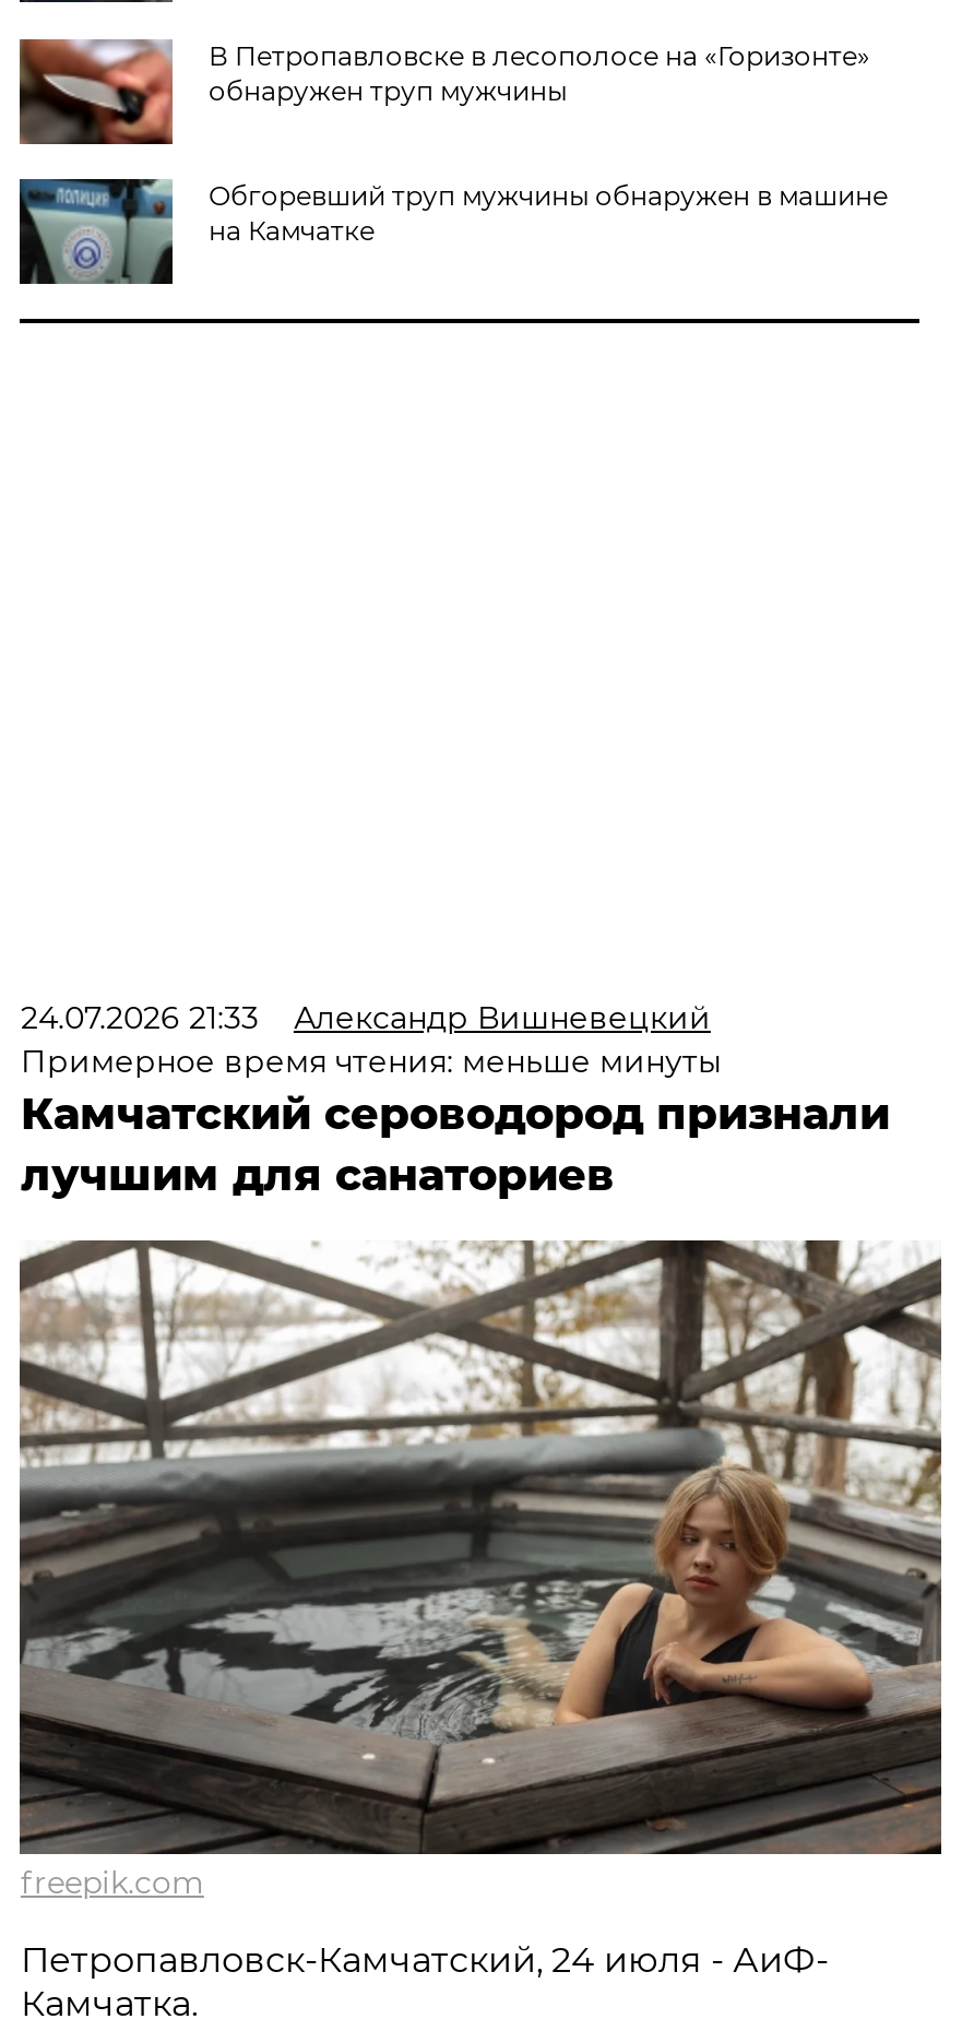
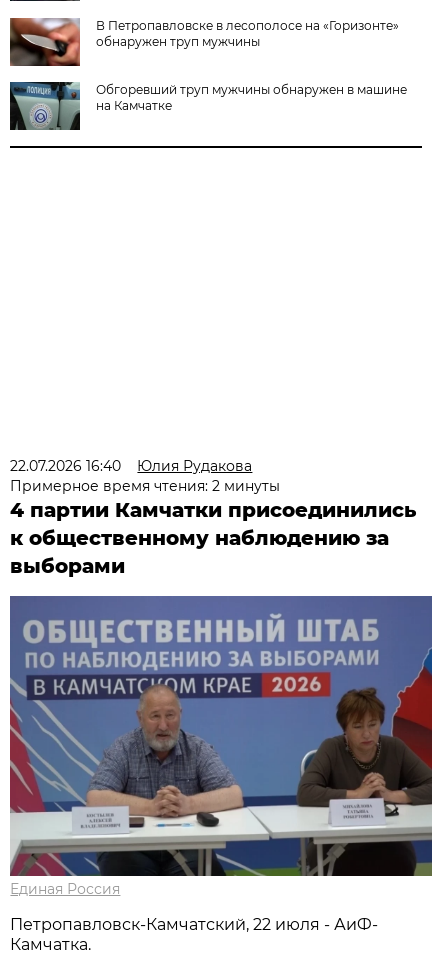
[21,998,890,1201] 24.07.2026 21:33 | Александр Вишневецкий | Примерное время чтения: меньше минуты | Камчатский сероводород признали | лучшим для санаториев -> [10,457,416,578] 22.07.2026 16:40 | Юлия Рудакова | Примерное время чтения: 2 минуты | 4 партии Камчатки присоединились | к общественному наблюдению за | выборами
[17,1238,943,1902] [image] | freepik.com -> [9,595,433,898] [image] | Единая Россия
[21,1939,829,1981] Петропавловск-Камчатский, 24 июля - АиФ- -> [10,915,378,934] Петропавловск-Камчатский, 22 июля - АиФ-

